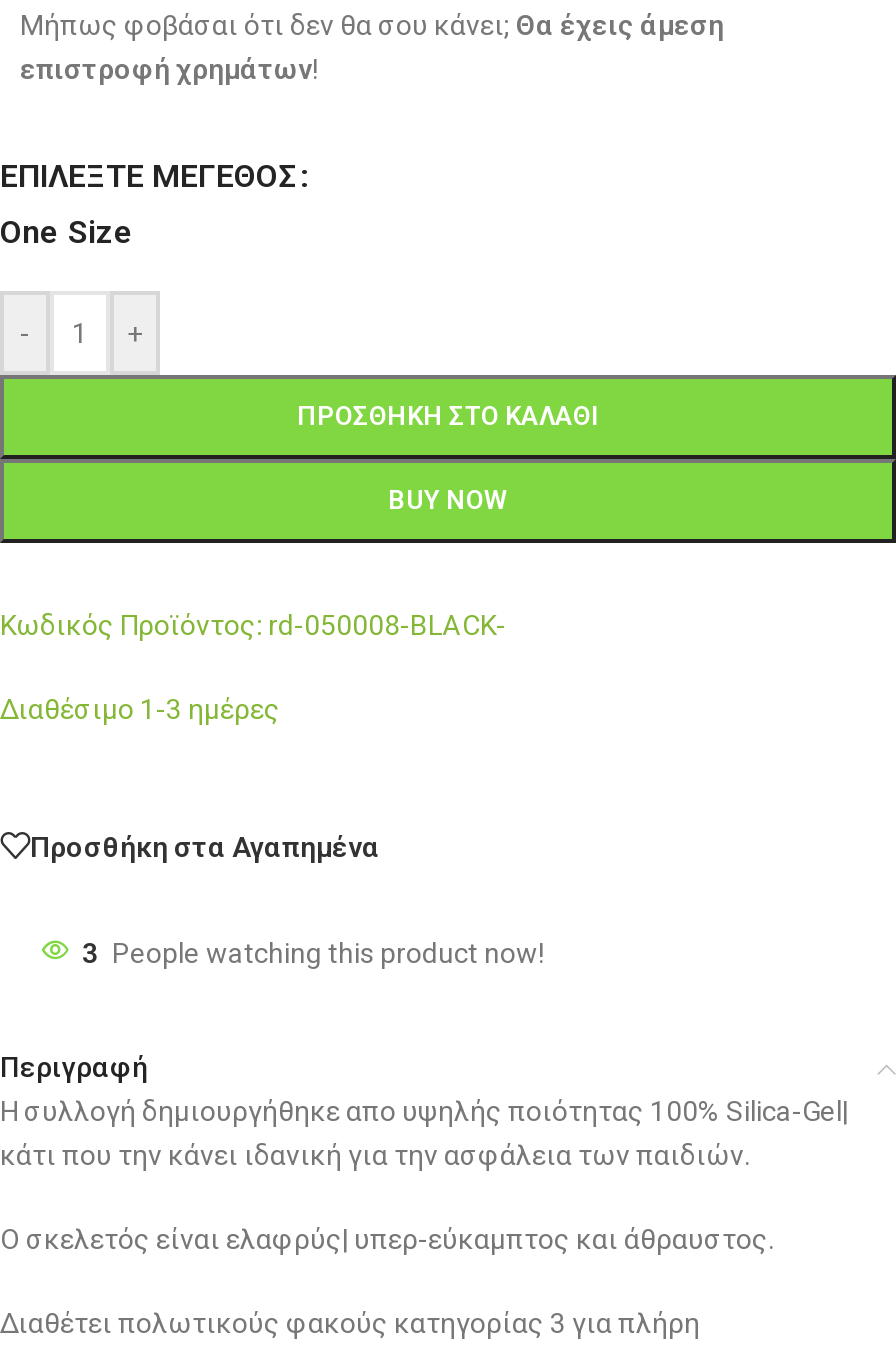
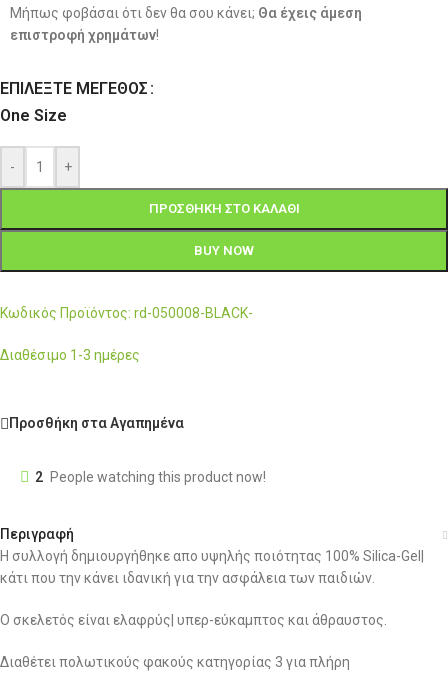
[82,937,544,969] 3 People watching this product now! -> [35,469,266,485] 2 People watching this product now!

